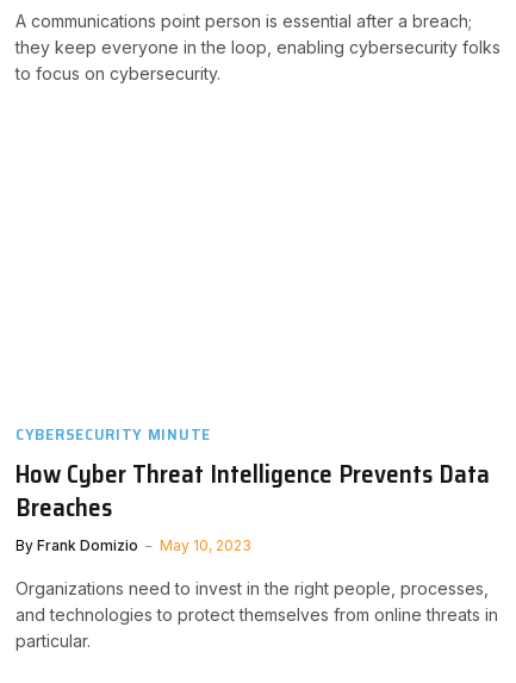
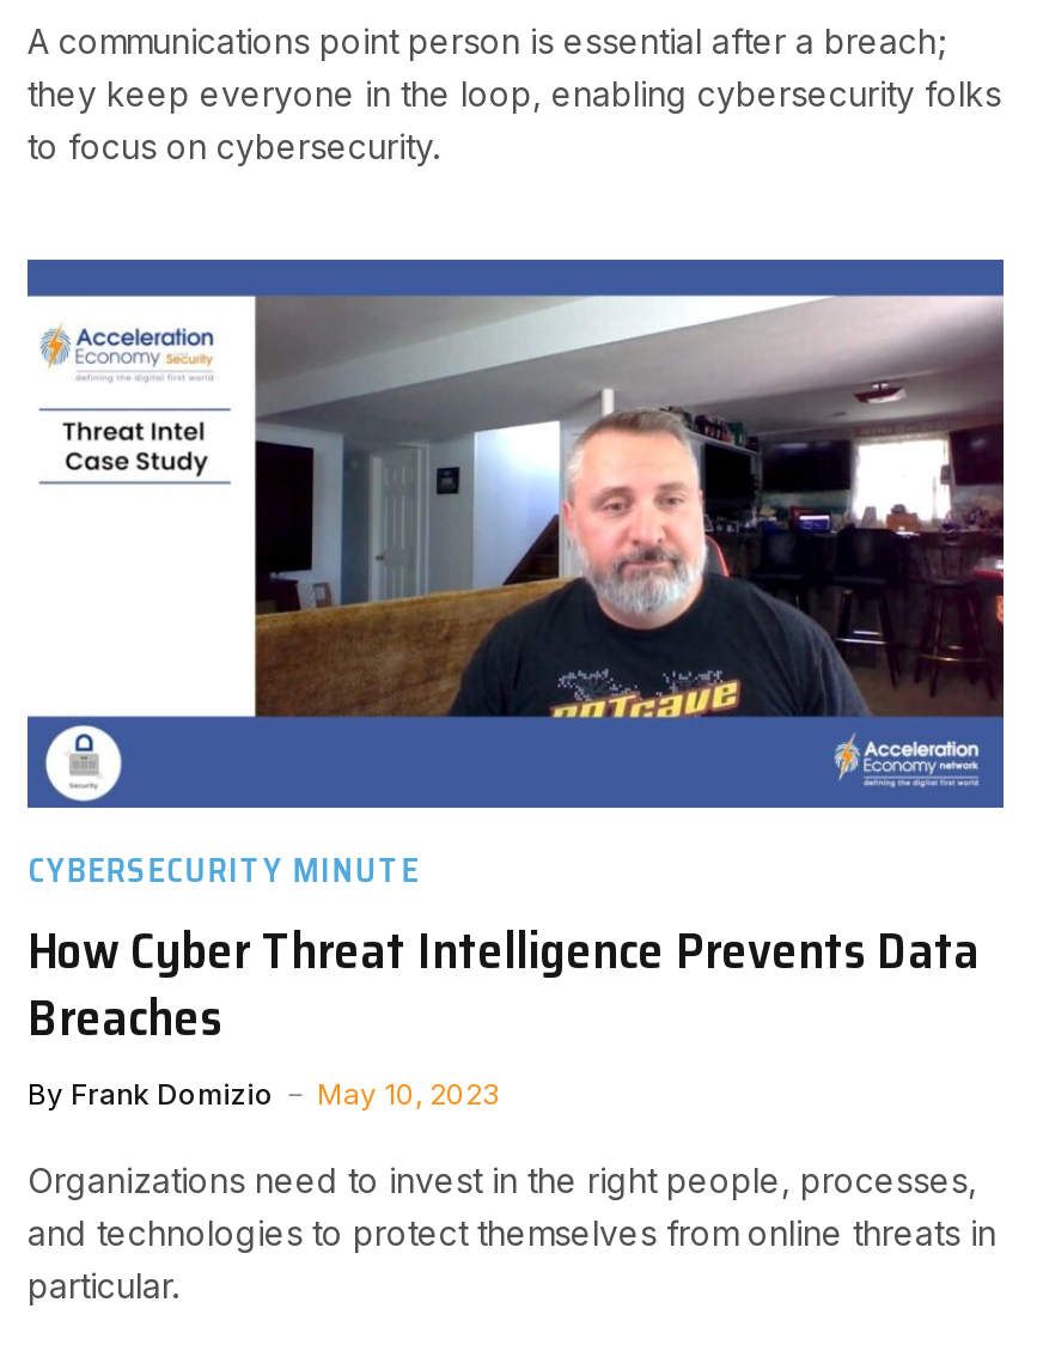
none -> [25,257,1006,810] [image]

